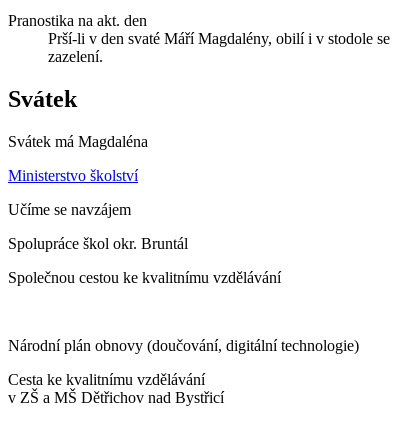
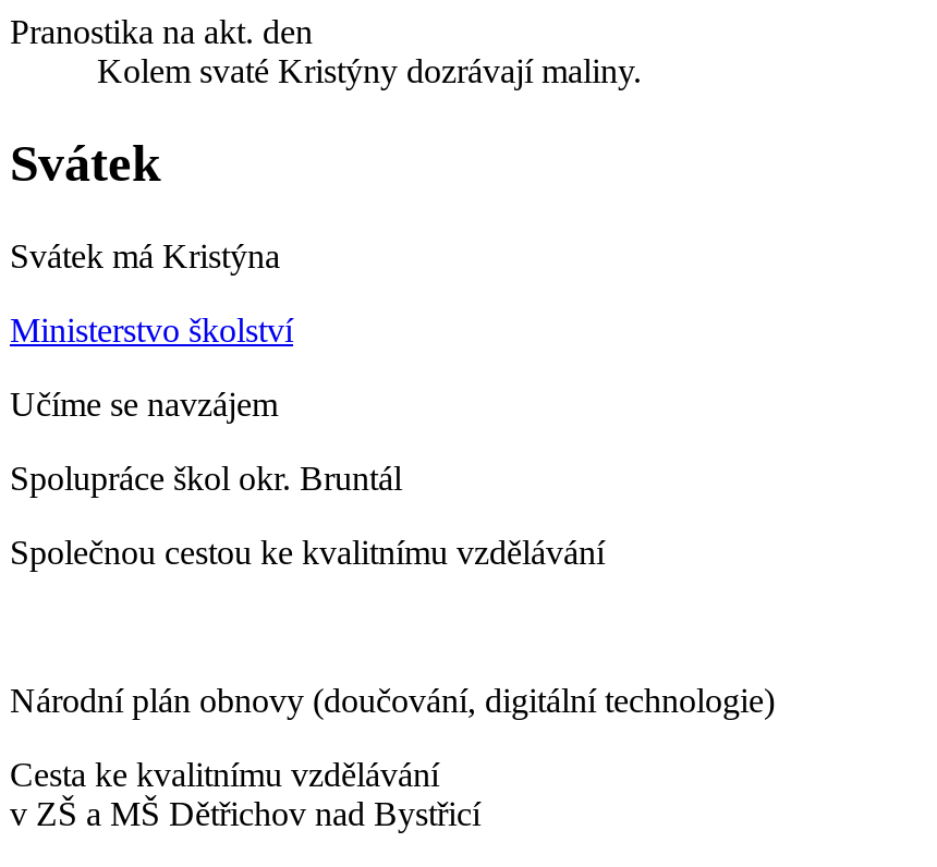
[48,30,390,65] Prší-li v den svaté Máří Magdalény, obilí i v stodole se | zazelení. -> [97,52,642,89] Kolem svaté Kristýny dozrávají maliny.
[8,133,148,150] Svátek má Magdaléna -> [10,237,280,274] Svátek má Kristýna

